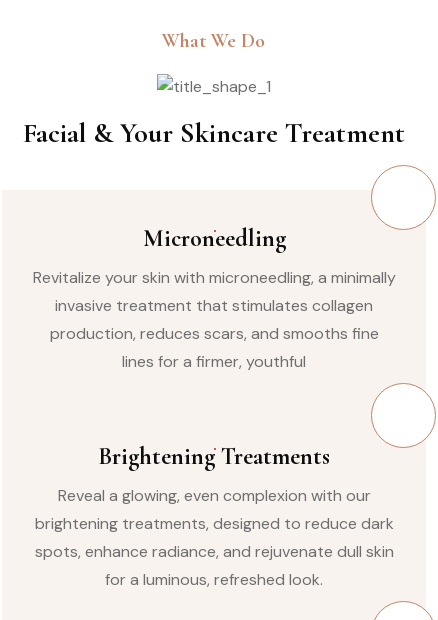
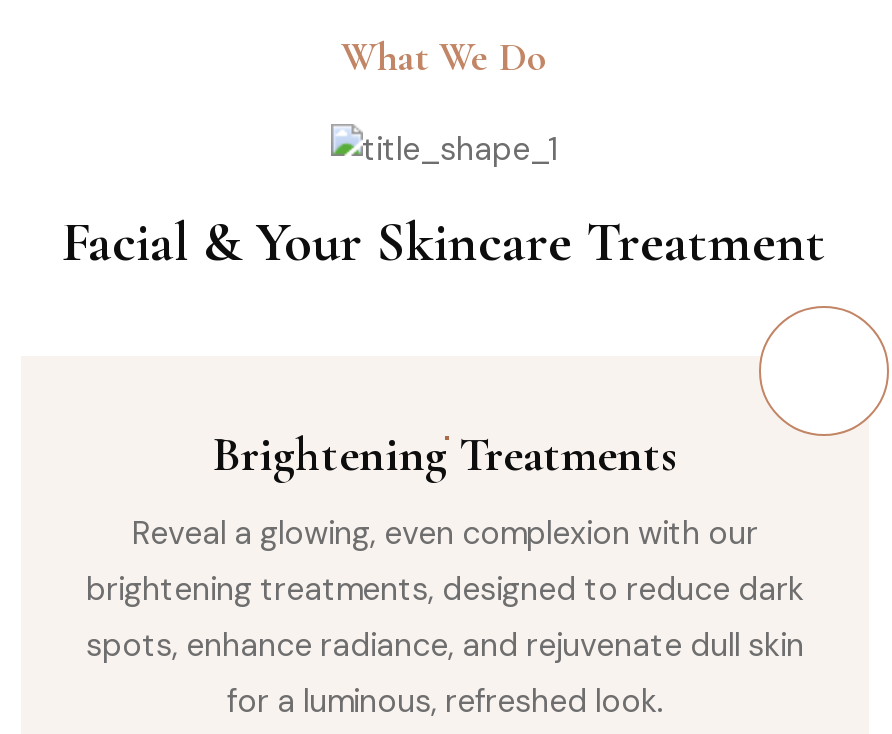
[32,224,395,372] Microneedling | Revitalize your skin with microneedling, a minimally | invasive treatment that stimulates collagen | production, reduces scars, and smooths fine | lines for a firmer, youthful -> none

